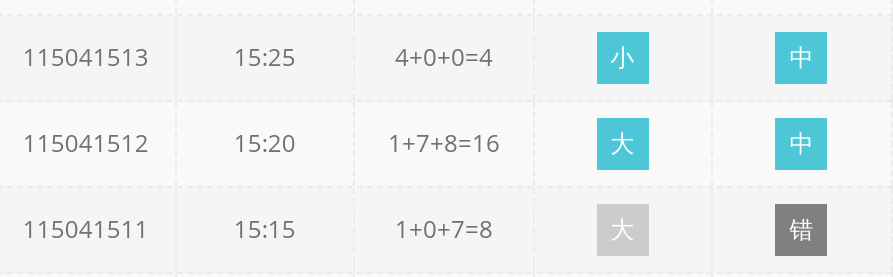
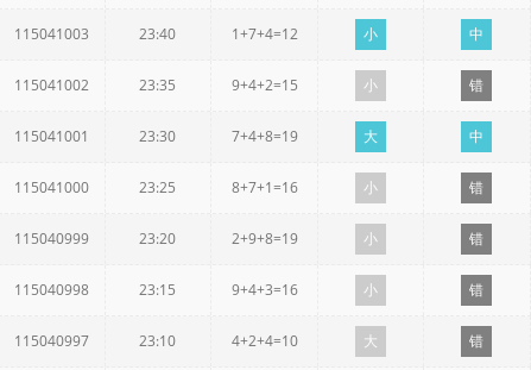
[23,40,149,74] 115041513 -> [14,24,89,44] 115041003
[234,40,296,74] 15:25 -> [139,24,176,44] 23:40
[395,40,493,74] 4+0+0=4 -> [231,24,298,44] 1+7+4=12
[23,126,500,160] 115041512 | 15:20 | 1+7+8=16 -> [14,75,484,146] 115041002 | 23:35 | 9+4+2=15 | 小 | 错 | 115041001 | 23:30 | 7+4+8=19
[23,212,493,246] 115041511 | 15:15 | 1+0+7=8 -> [14,177,484,351] 115041000 | 23:25 | 8+7+1=16 | 小 | 错 | 115040999 | 23:20 | 2+9+8=19 | 小 | 错 | 115040998 | 23:15 | 9+4+3=16 | 小 | 错 | 115040997 | 23:10 | 4+2+4=10

